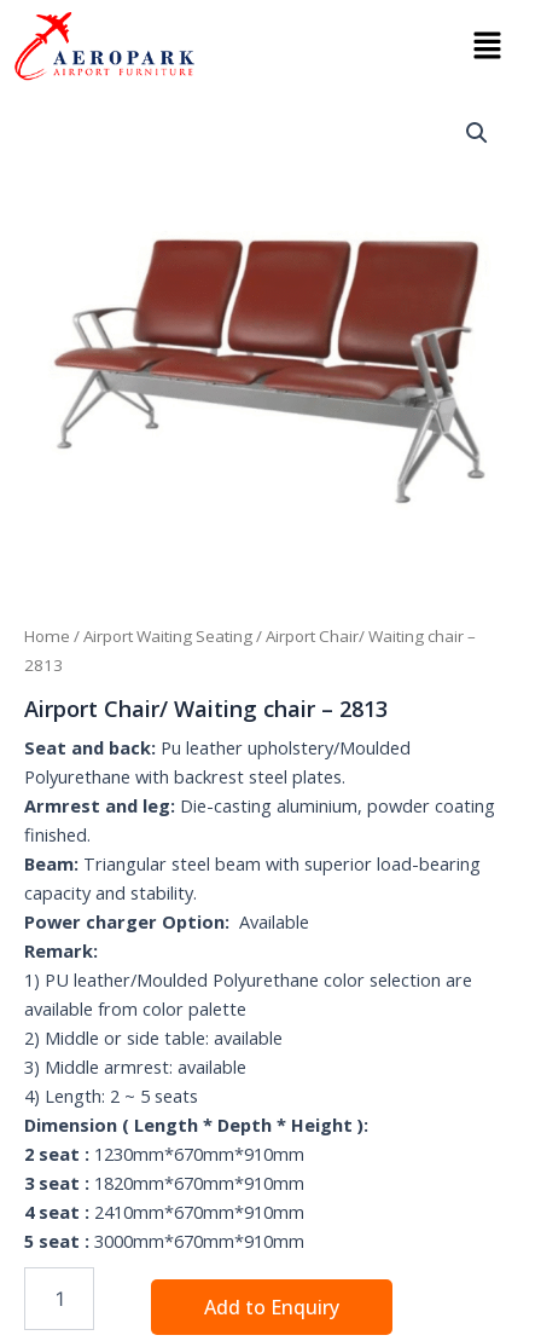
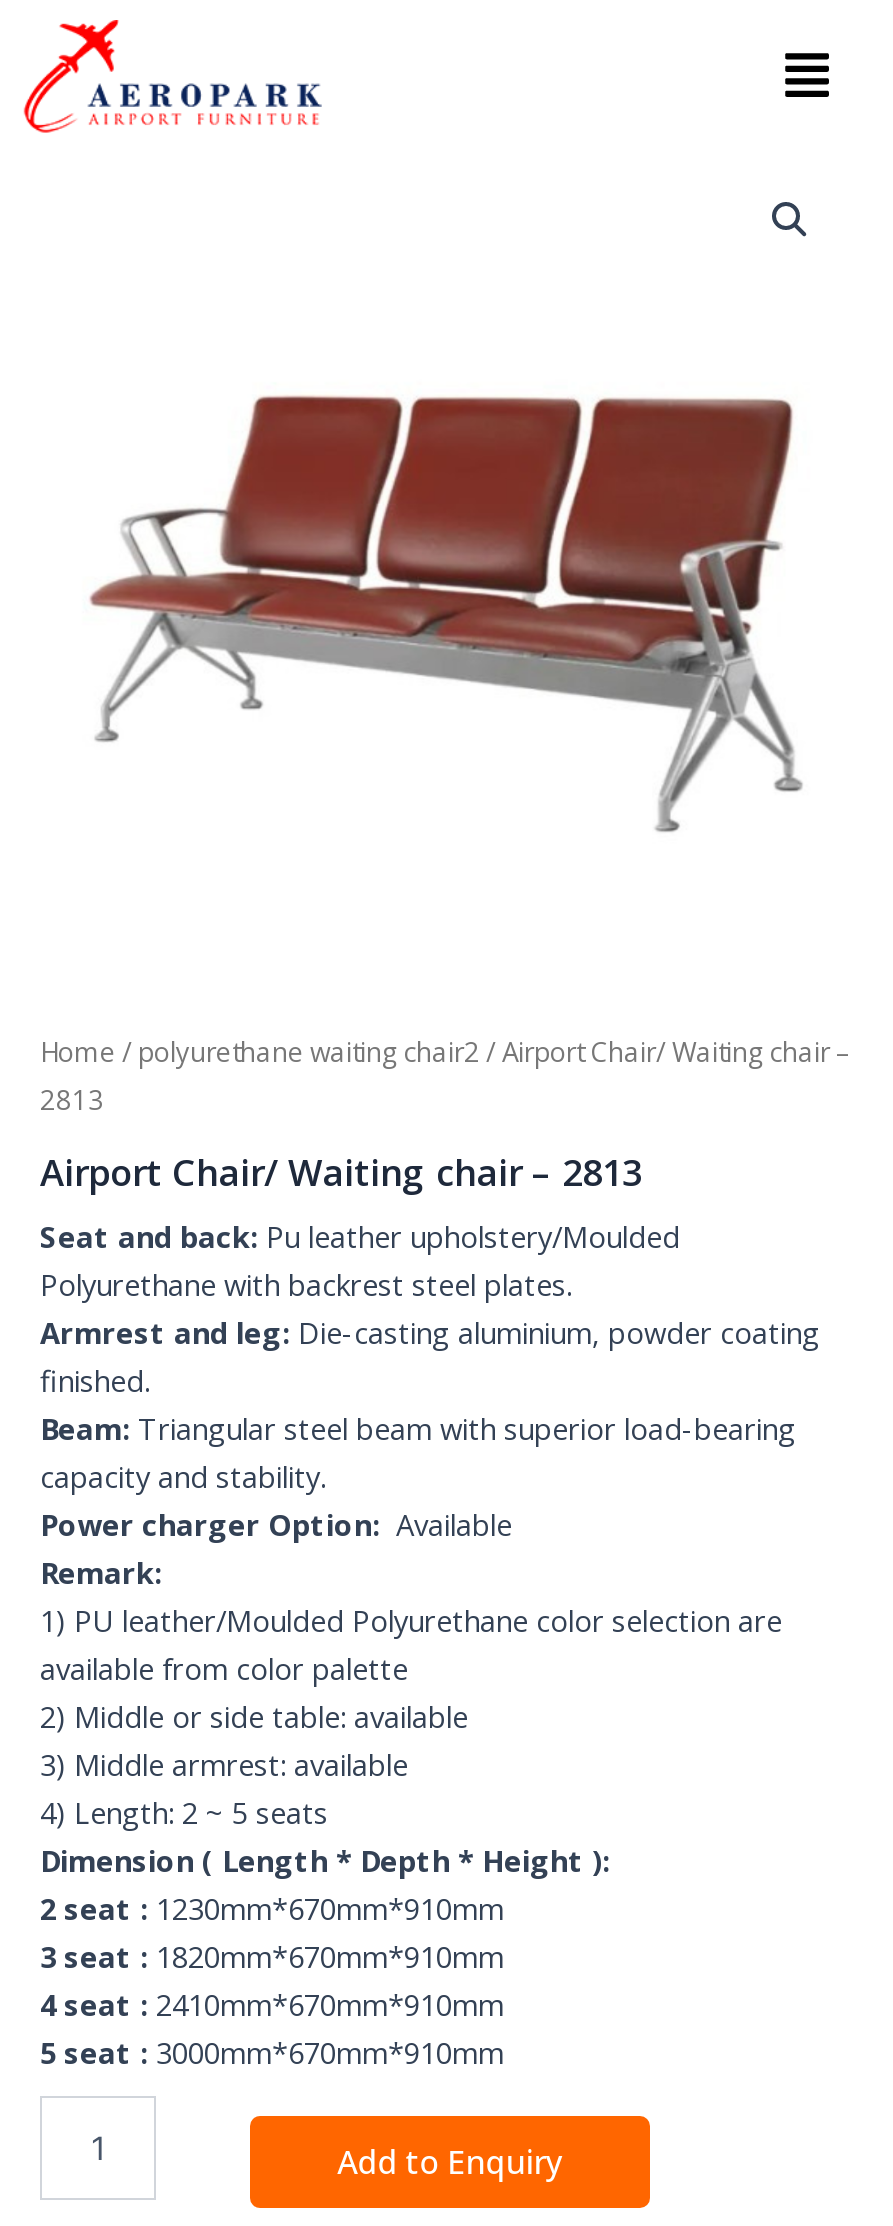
[24,626,476,647] Home / Airport Waiting Seating / Airport Chair/ Waiting chair – -> [40,1035,850,1071] Home / polyurethane waiting chair2 / Airport Chair/ Waiting chair –

